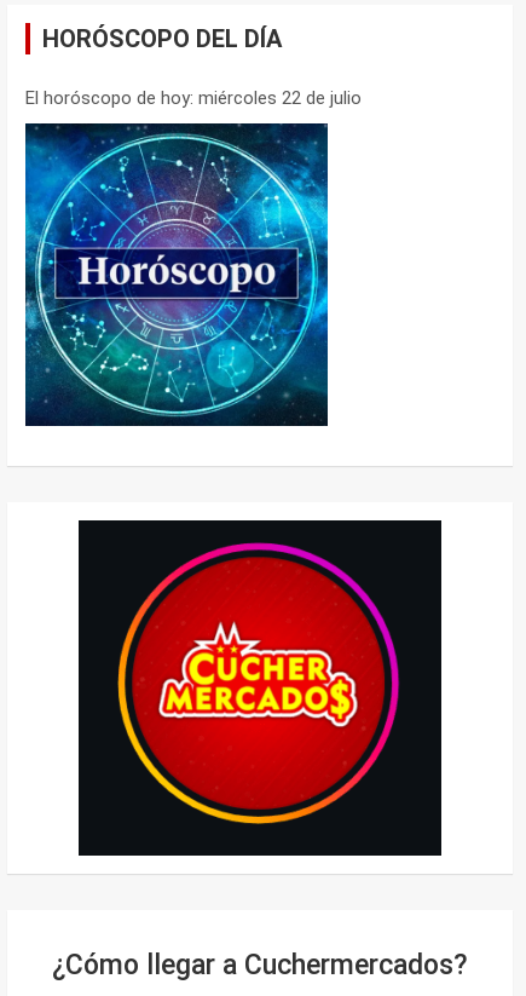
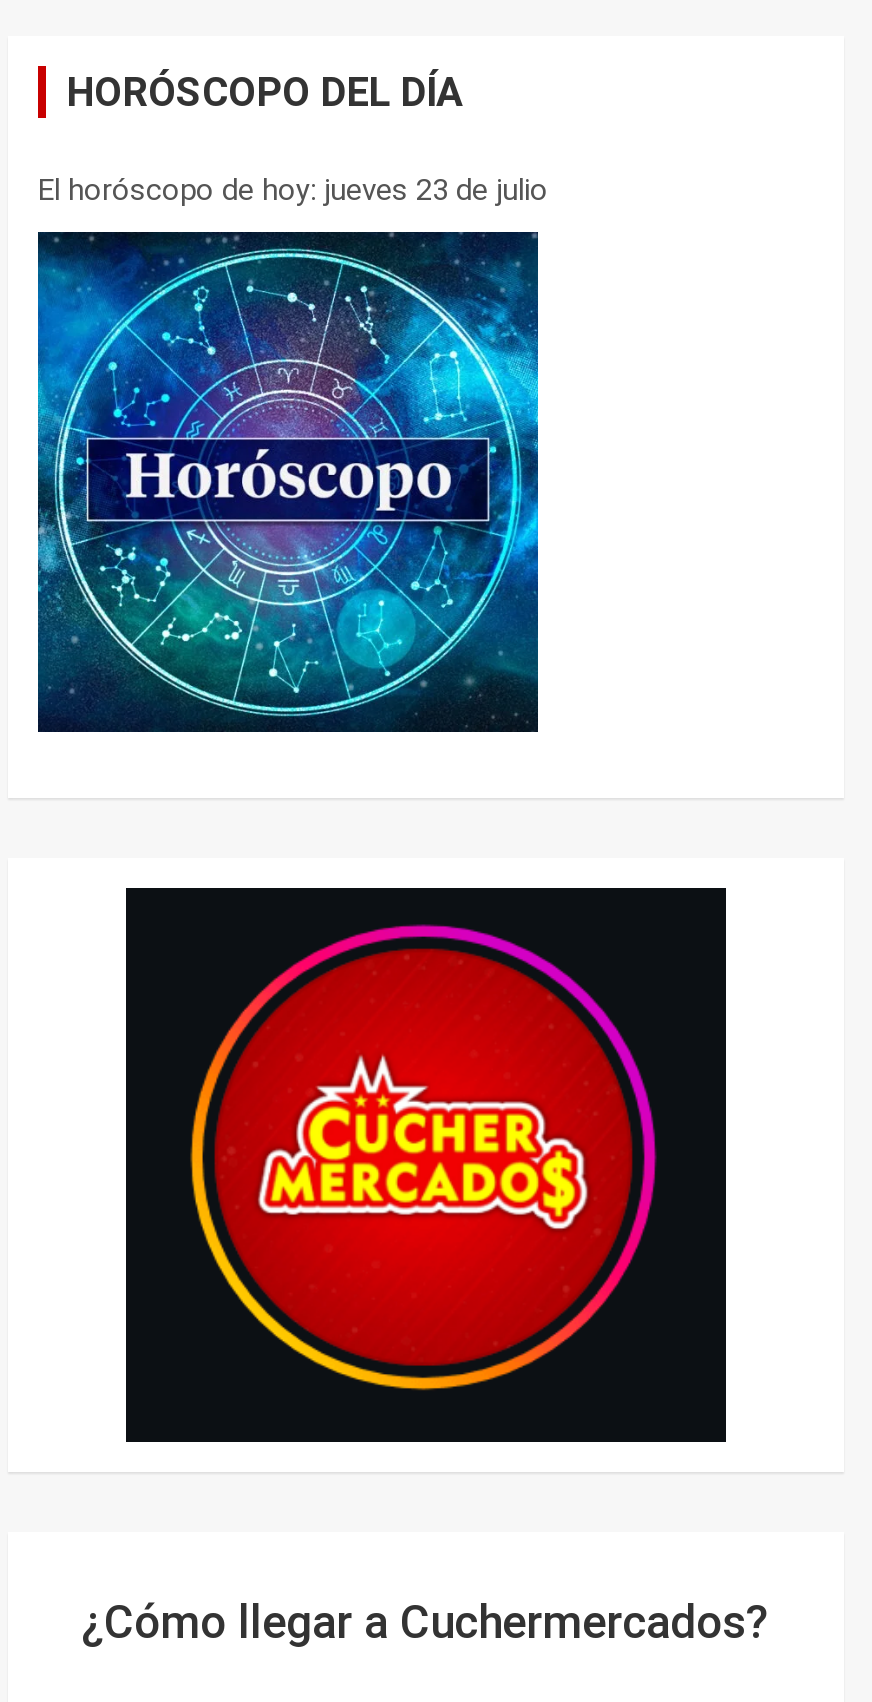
[25,87,362,109] El horóscopo de hoy: miércoles 22 de julio -> [38,172,548,208] El horóscopo de hoy: jueves 23 de julio

